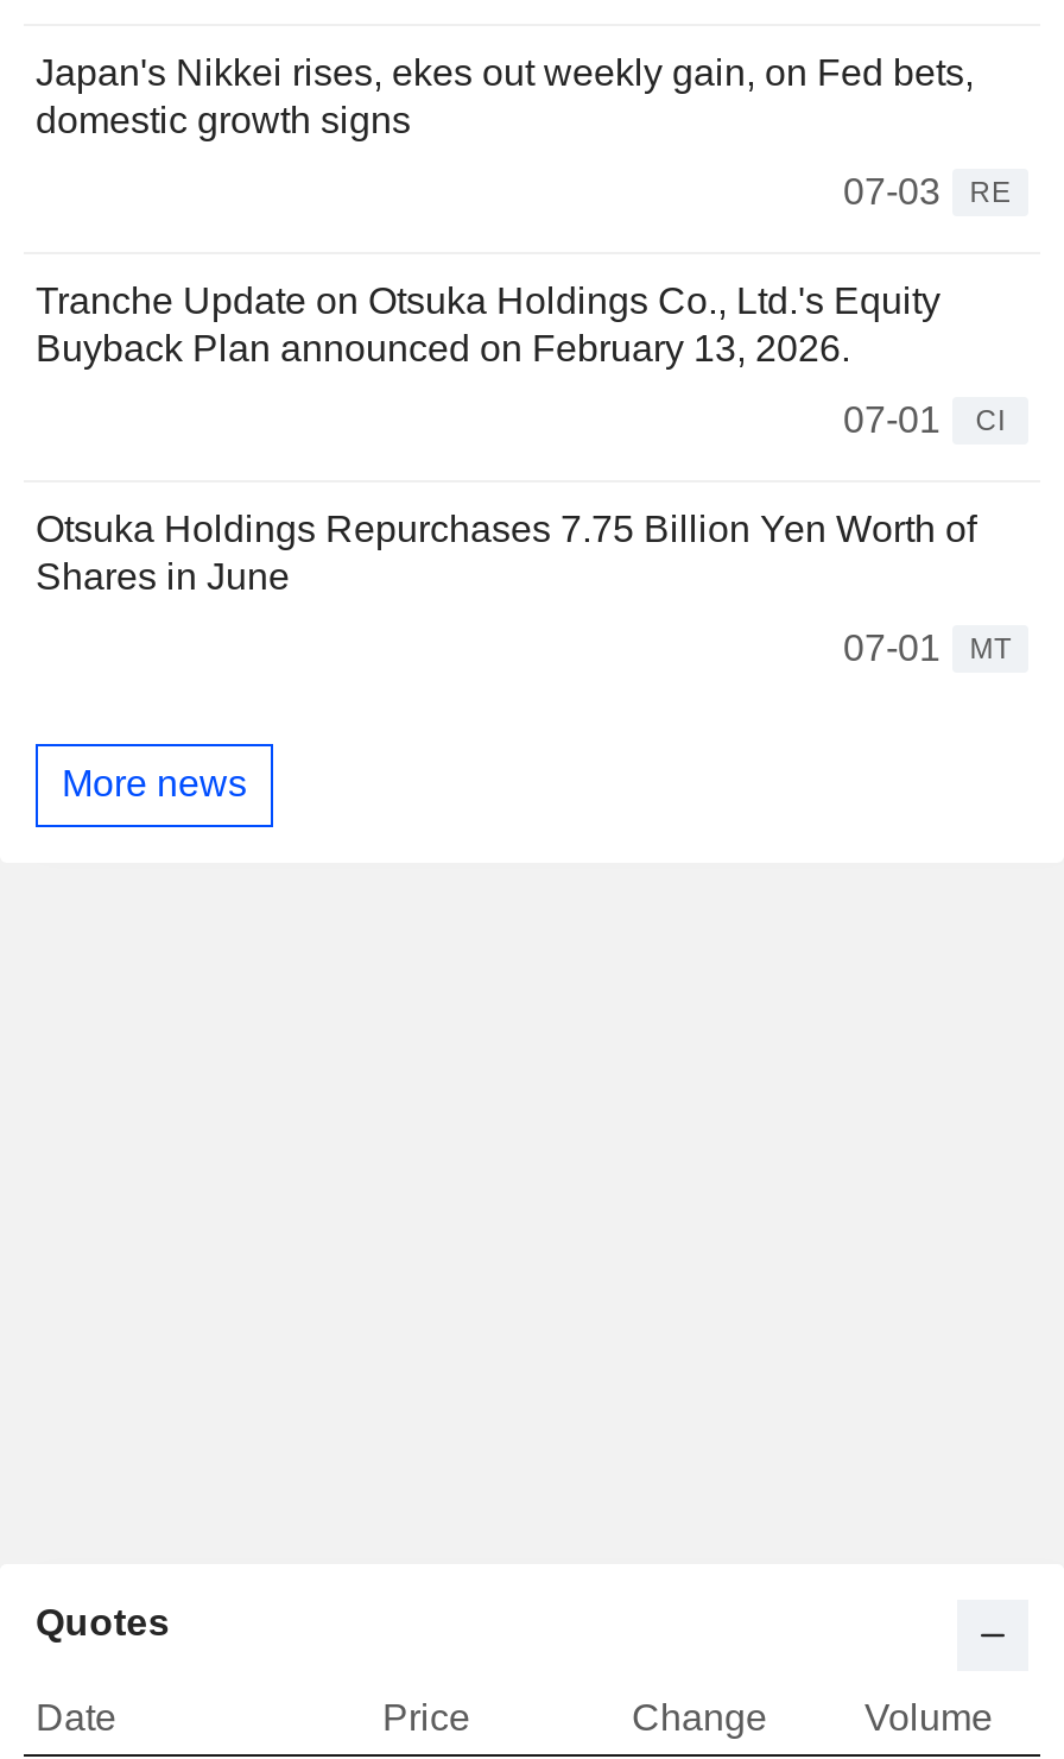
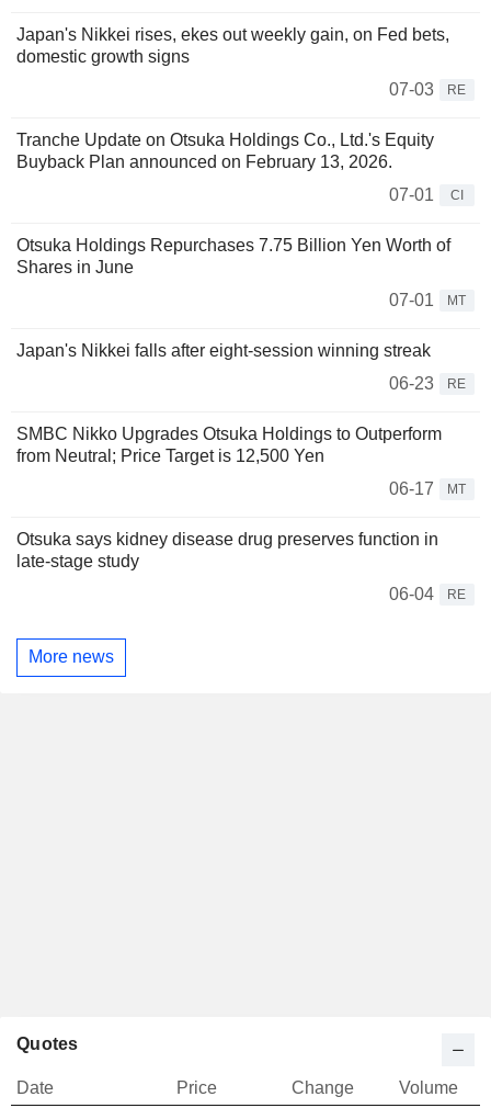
none -> [16,341,467,603] Japan's Nikkei falls after eight-session winning streak | 06-23 | RE | SMBC Nikko Upgrades Otsuka Holdings to Outperform | from Neutral; Price Target is 12,500 Yen | 06-17 | MT | Otsuka says kidney disease drug preserves function in | late-stage study | 06-04 | RE

